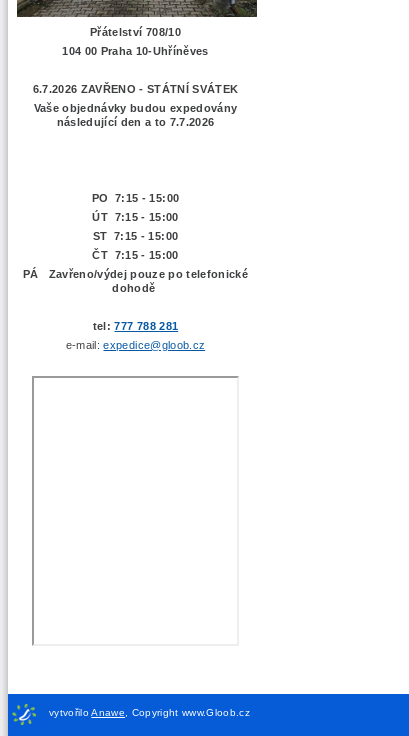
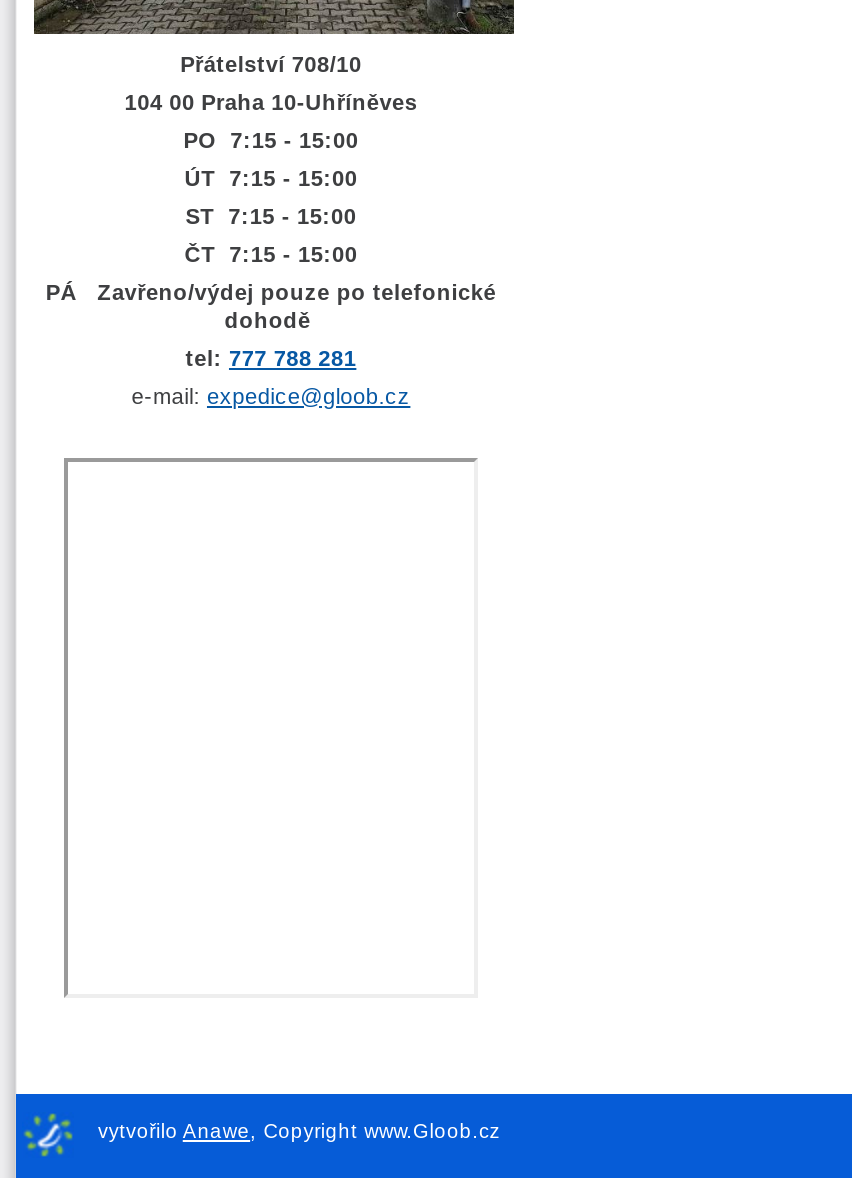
[33,83,238,128] 6.7.2026 ZAVŘENO - STÁTNÍ SVÁTEK | Vaše objednávky budou expedovány | následující den a to 7.7.2026 -> none

